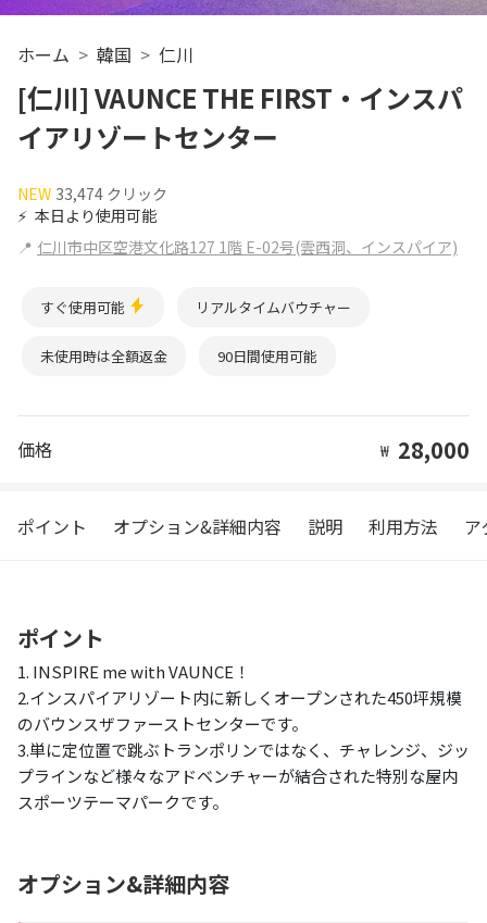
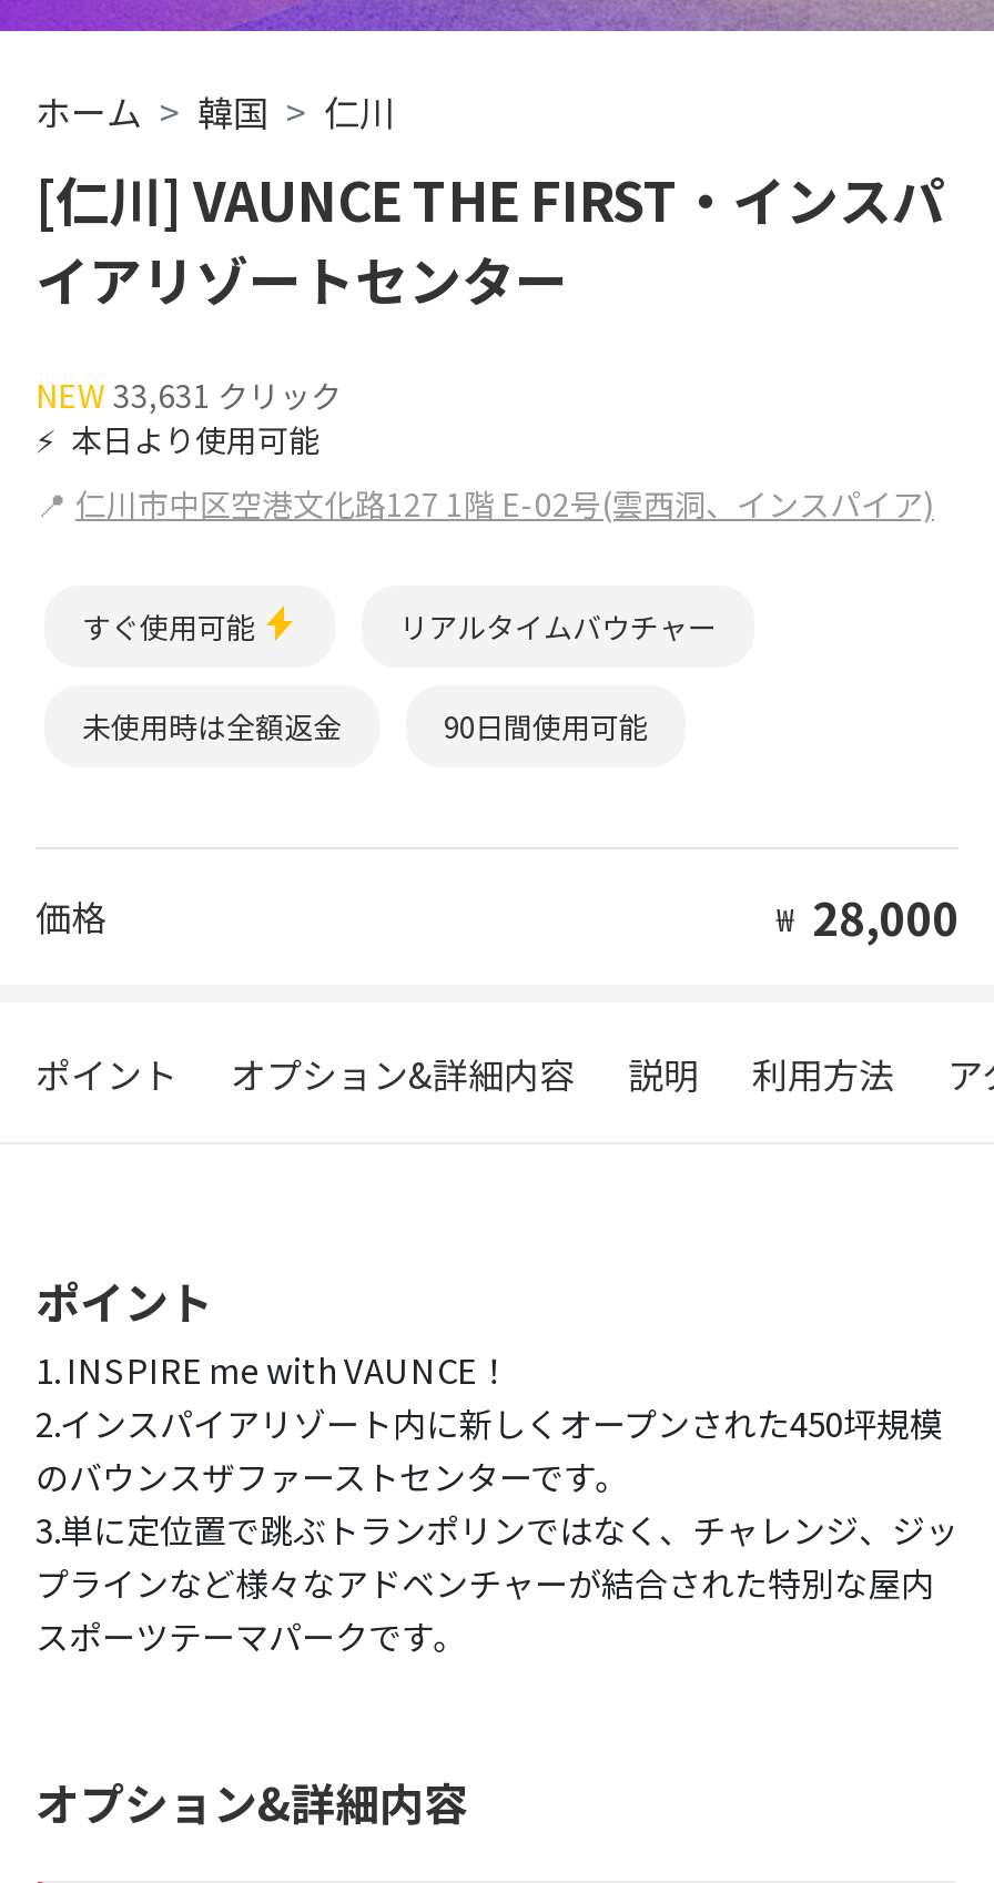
[17,183,167,205] NEW 33,474 クリック -> [35,373,342,418] NEW 33,631 クリック

